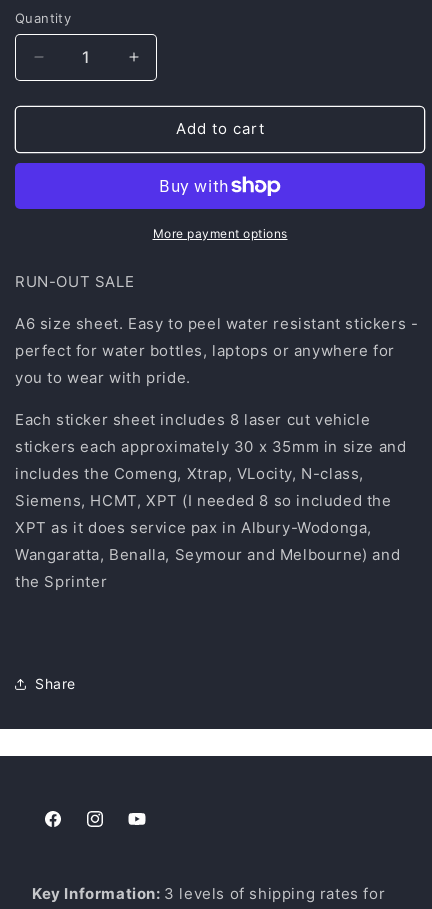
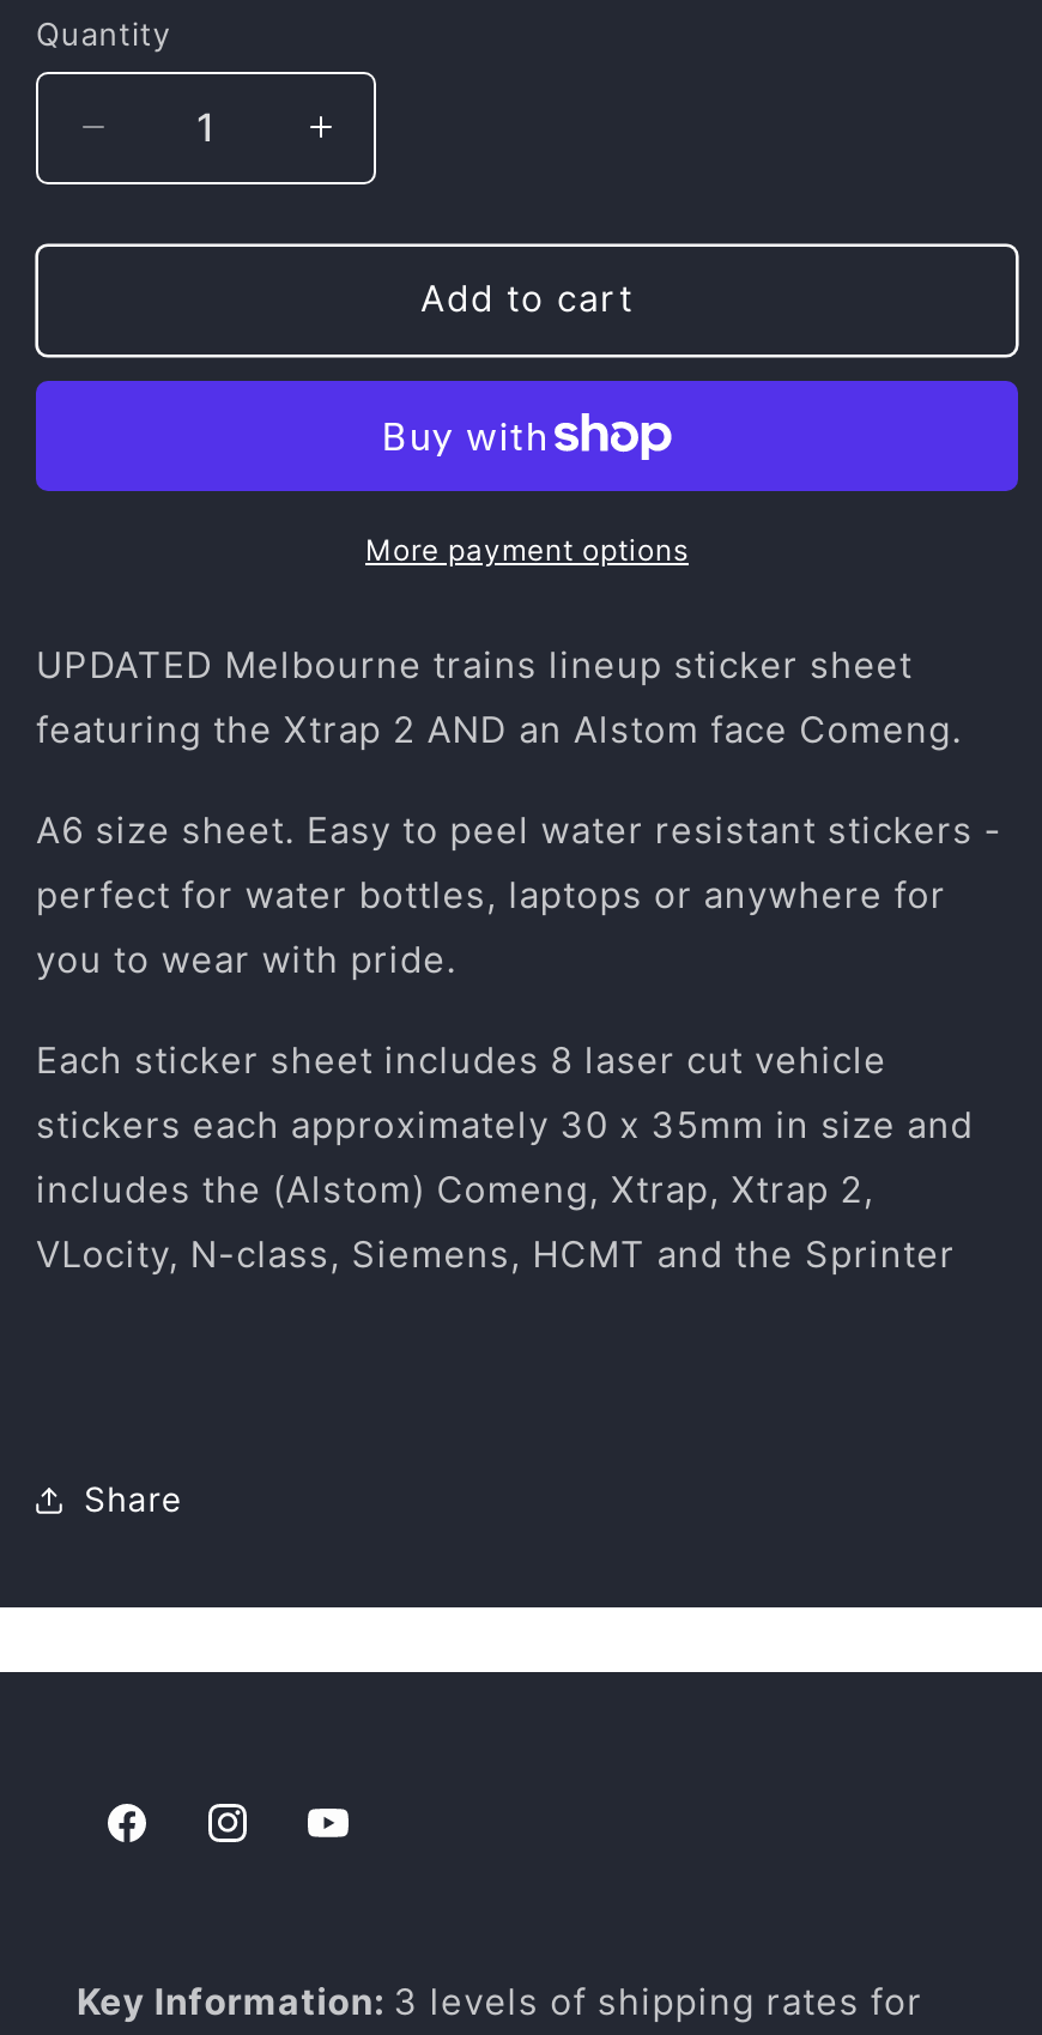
[15,272,134,291] RUN-OUT SALE -> [36,641,962,751] UPDATED Melbourne trains lineup sticker sheet | featuring the Xtrap 2 AND an Alstom face Comeng.
moved [15,314,418,456] -> [36,807,1002,1147]: A6 size sheet. Easy to peel water resistant stickers - | perfect for water bottles, laptops or anywhere for | you to wear with pride. | Each sticker sheet includes 8 laser cut vehicle | stickers each approximately 30 x 35mm in size and
[15,464,400,591] includes the Comeng, Xtrap, VLocity, N-class, | Siemens, HCMT, XPT (I needed 8 so included the | XPT as it does service pax in Albury-Wodonga, | Wangaratta, Benalla, Seymour and Melbourne) and | the Sprinter -> [36,1166,955,1276] includes the (Alstom) Comeng, Xtrap, Xtrap 2, | VLocity, N-class, Siemens, HCMT and the Sprinter

